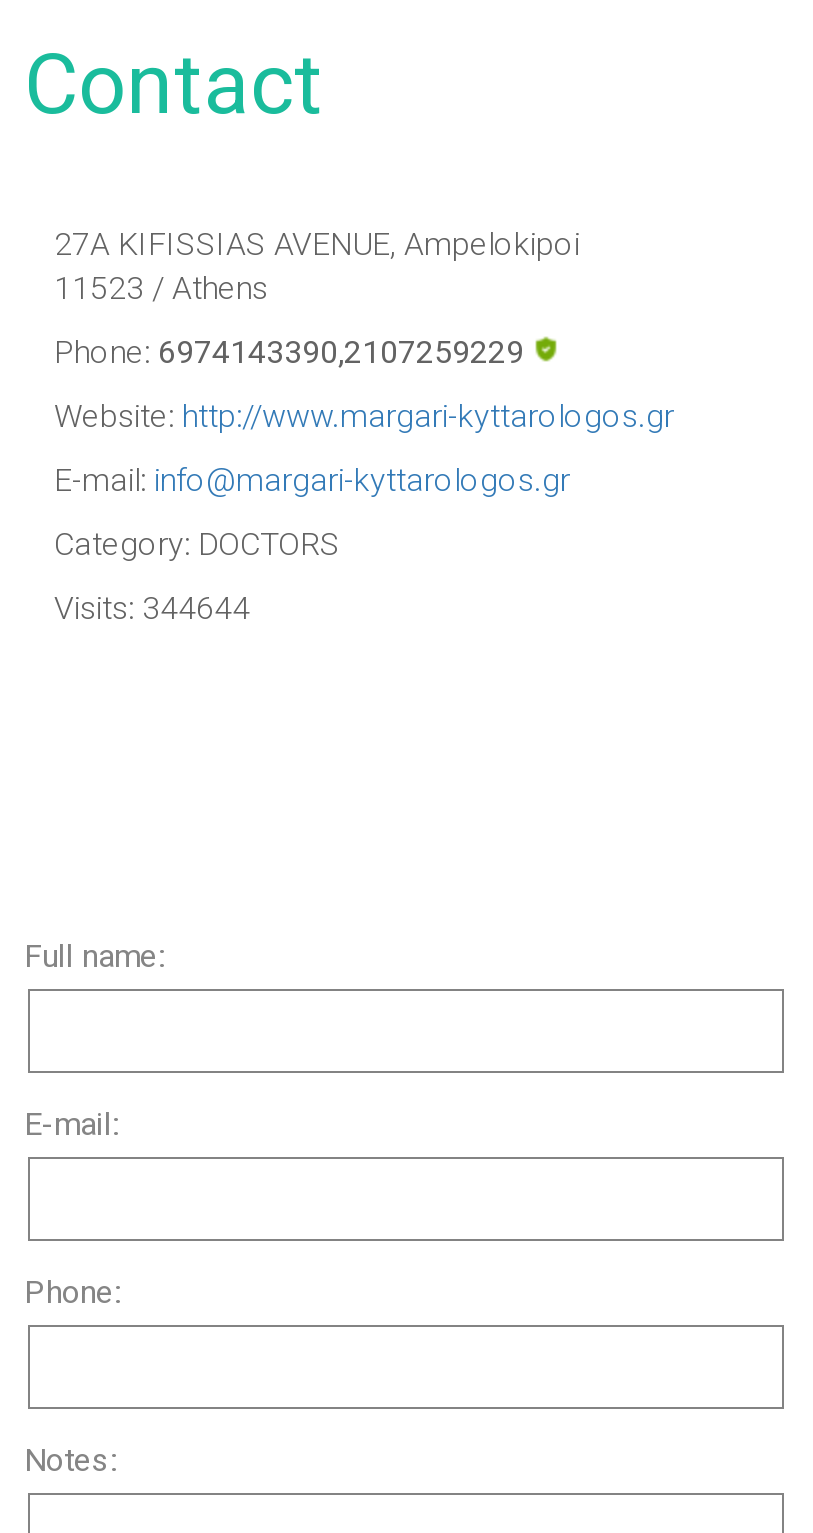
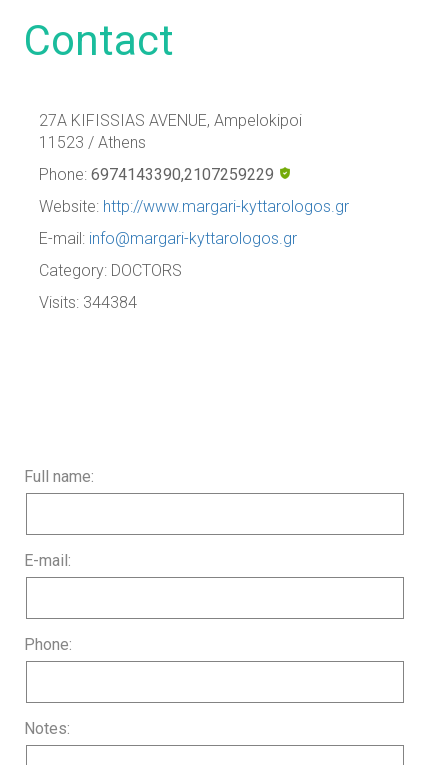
[54,589,250,627] Visits: 344644 -> [39,293,137,312] Visits: 344384

